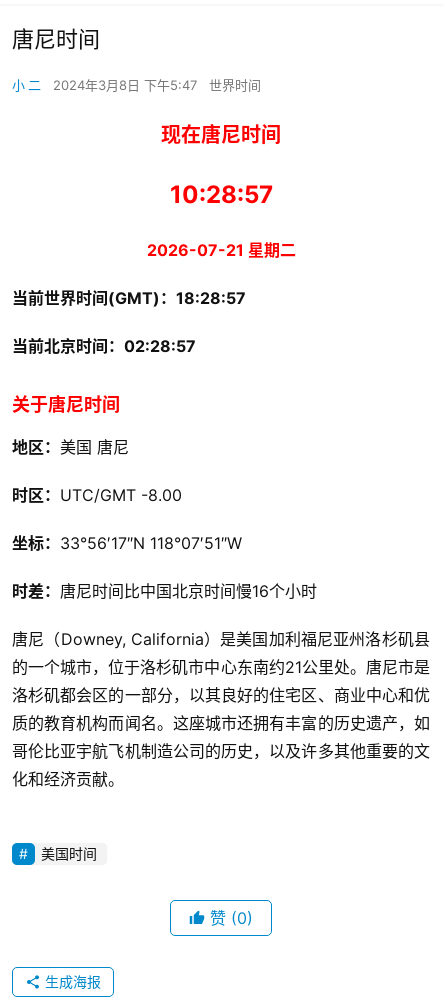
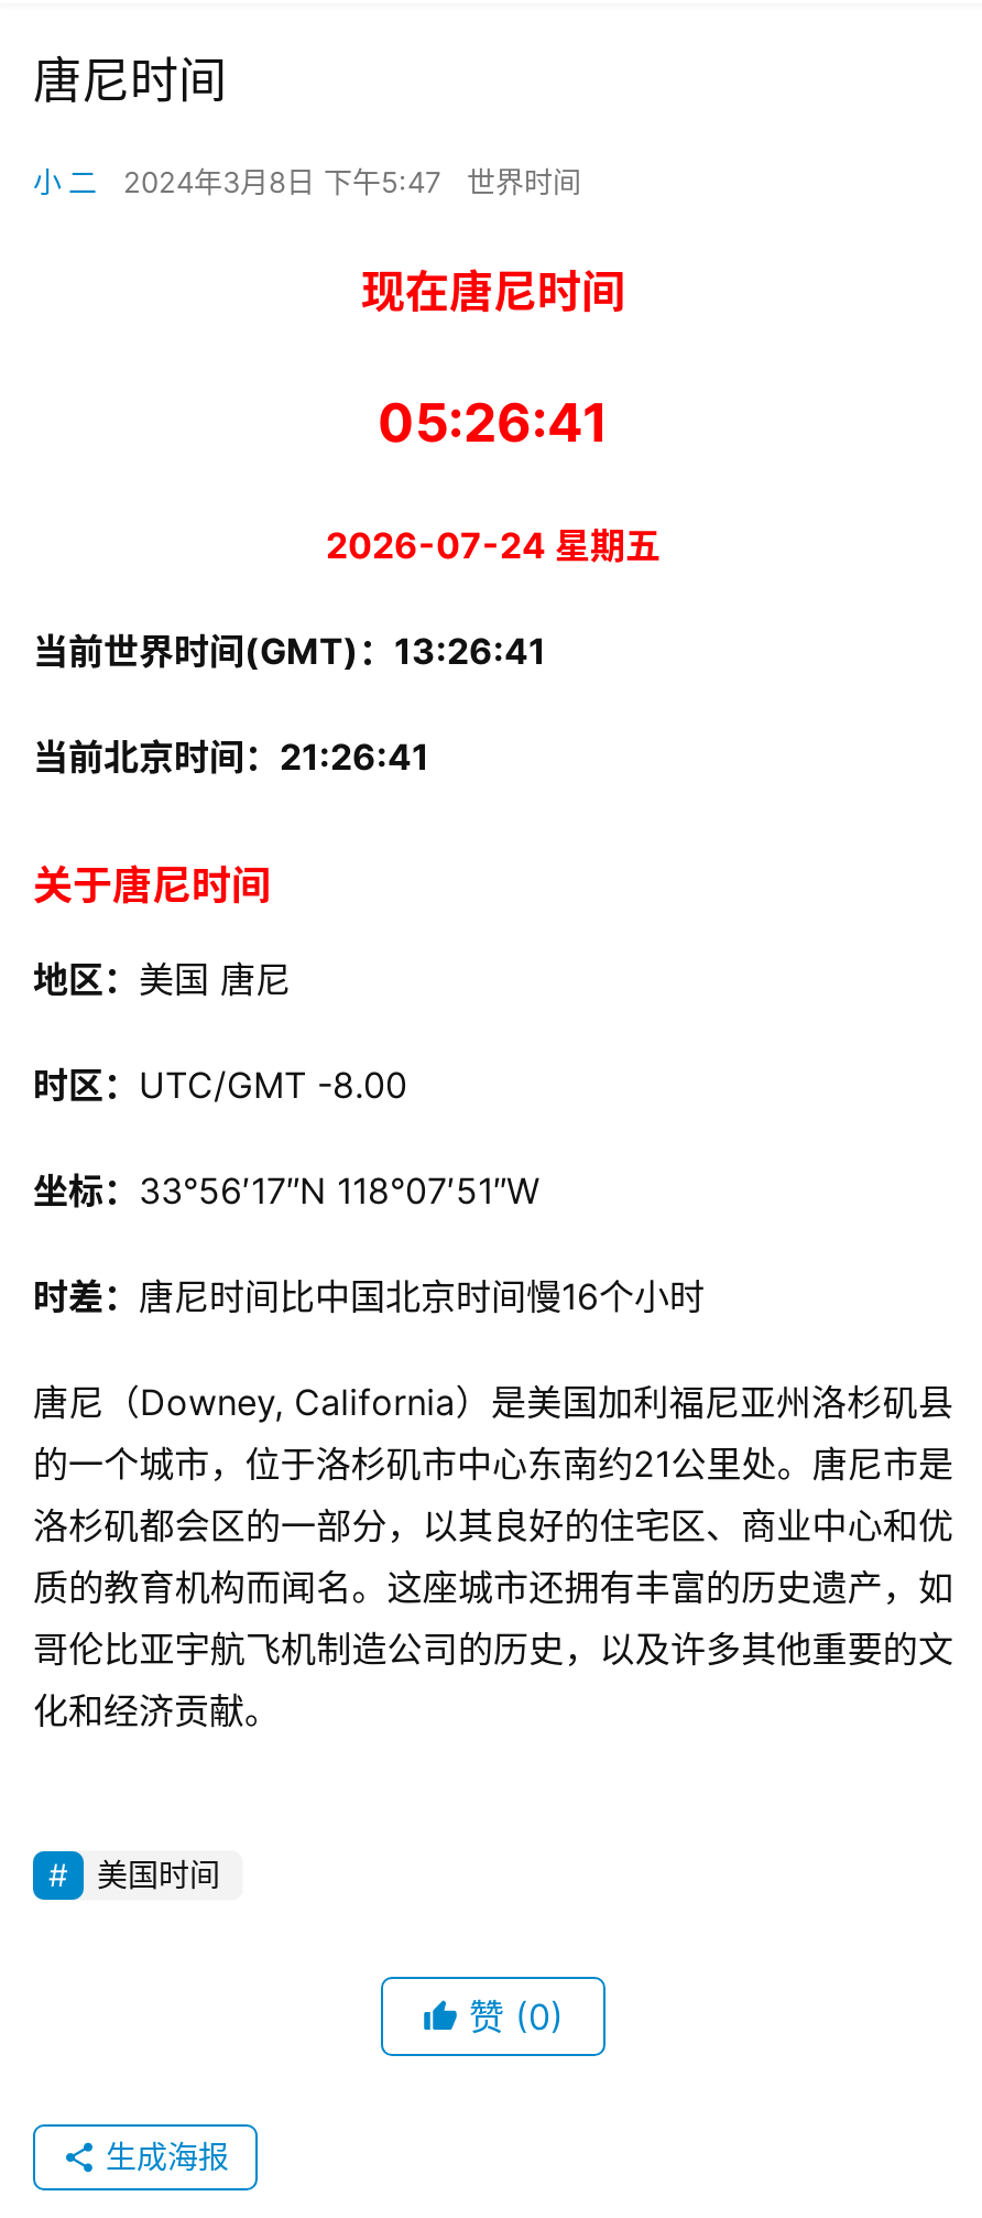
[169,180,272,209] 10:28:57 -> [378,391,609,455] 05:26:41
[146,240,295,260] 2026-07-21 星期二 -> [326,523,661,567] 2026-07-24 星期五
[12,288,246,308] 当前世界时间(GMT)：18:28:57 -> [33,629,546,673] 当前世界时间(GMT)：13:26:41
[12,336,196,356] 当前北京时间：02:28:57 -> [33,735,429,779] 当前北京时间：21:26:41

